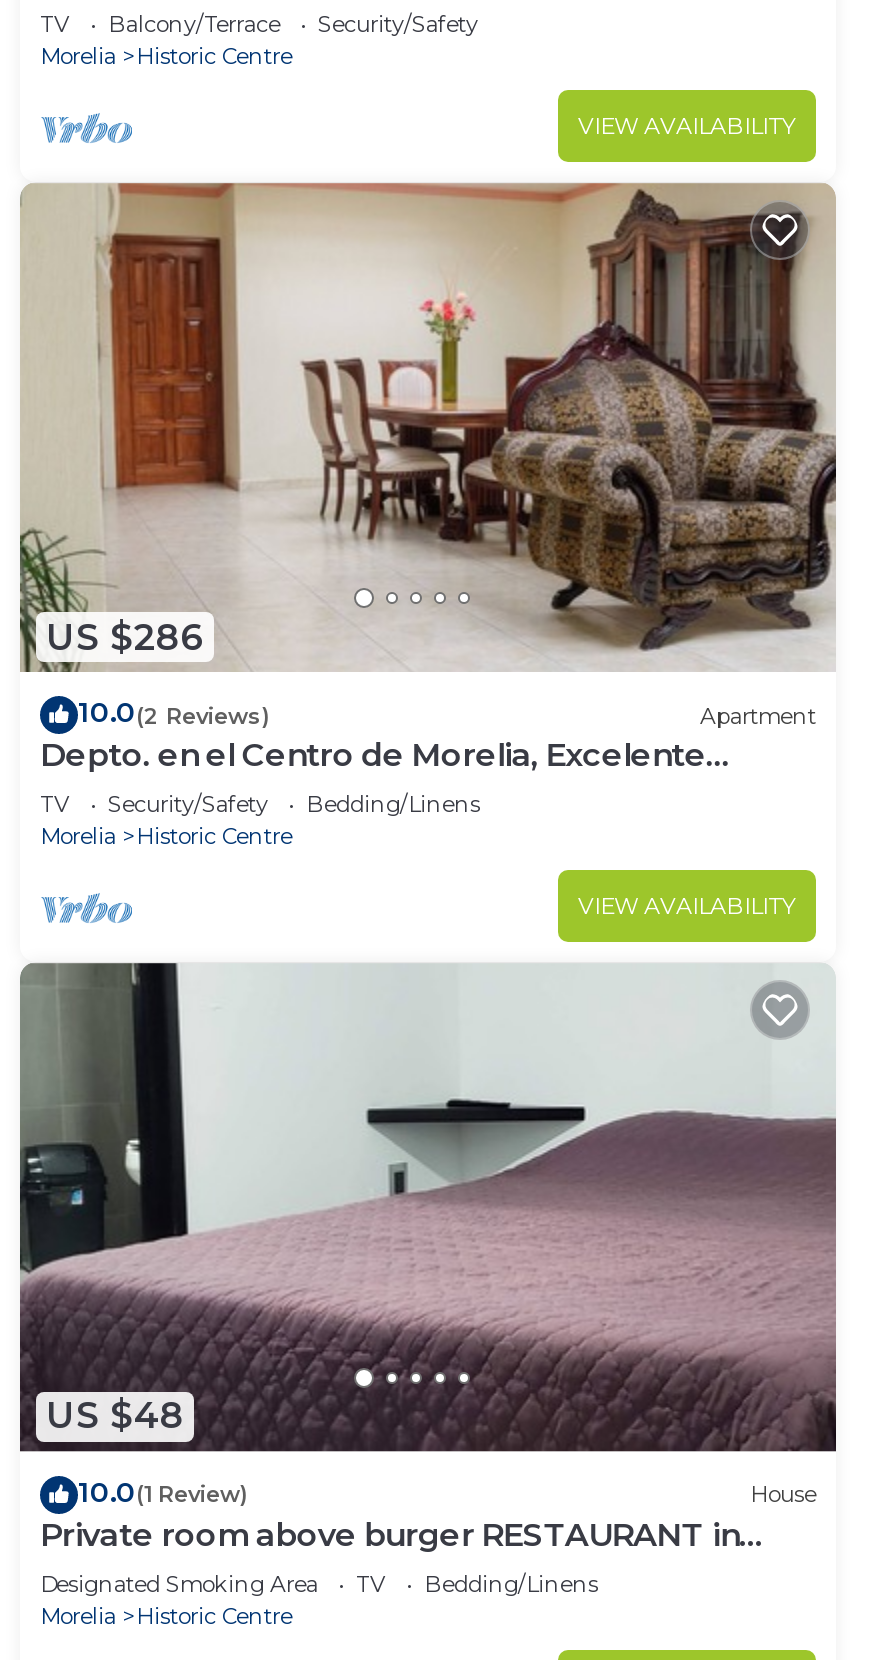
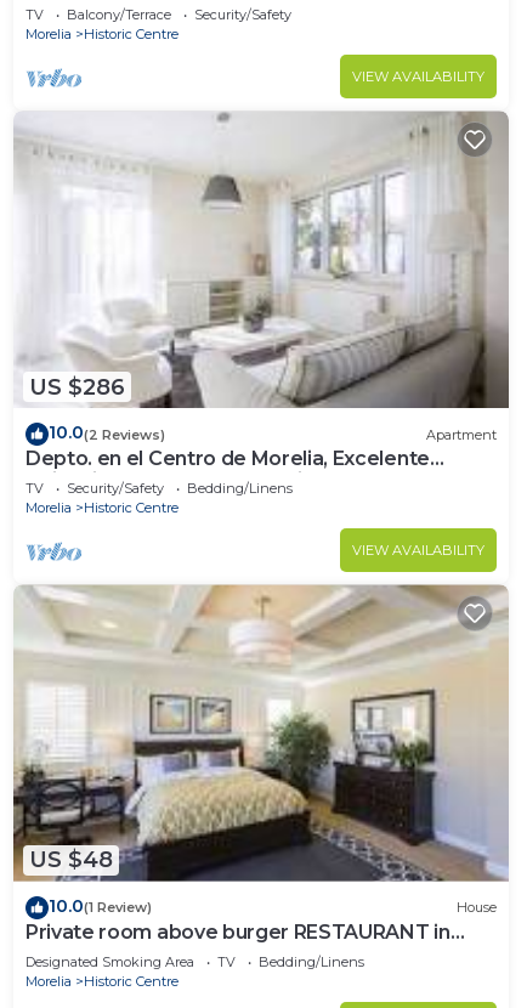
[18,182,836,674] [image] -> [13,112,510,409] [image]
[18,962,838,1454] [image] -> [12,584,509,882] [image]

